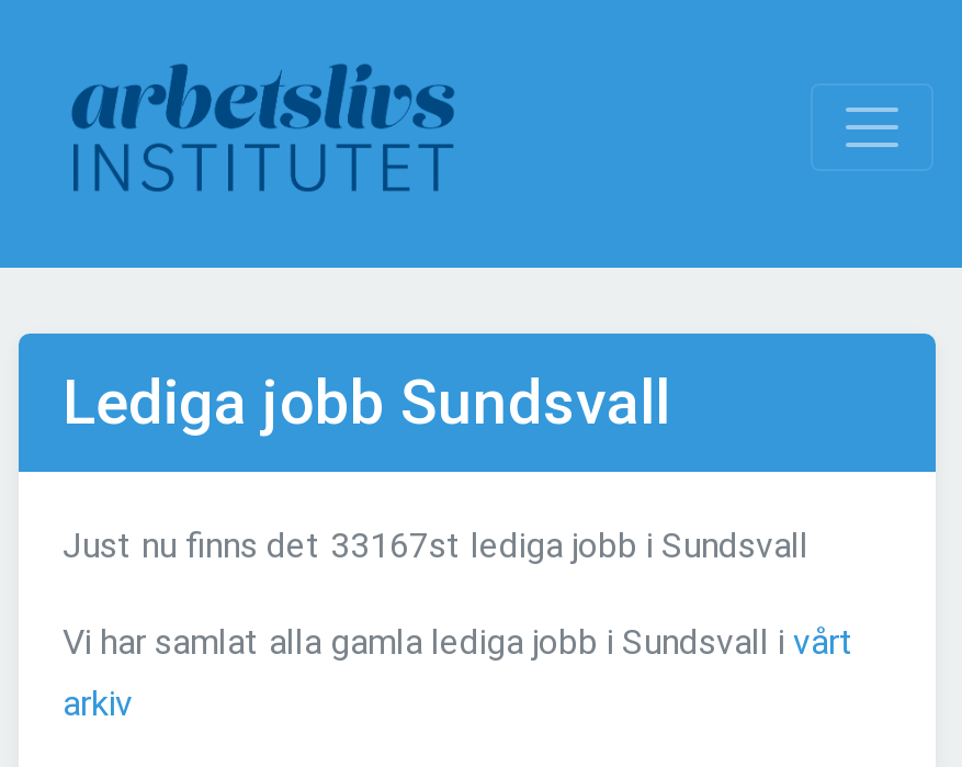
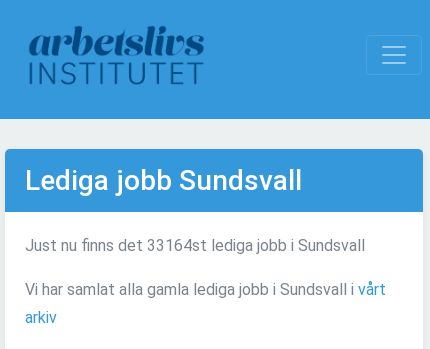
[63,525,808,567] Just nu finns det 33167st lediga jobb i Sundsvall -> [25,236,365,255] Just nu finns det 33164st lediga jobb i Sundsvall

